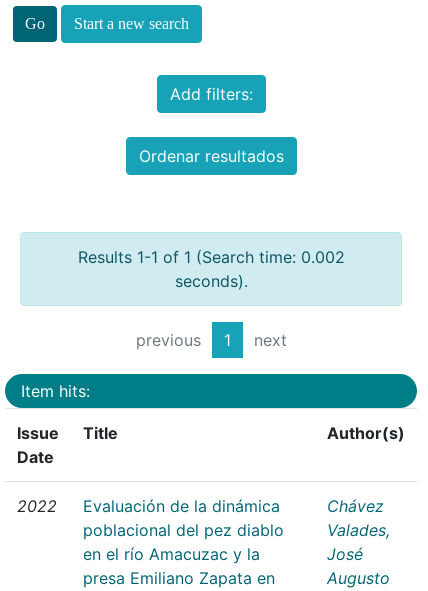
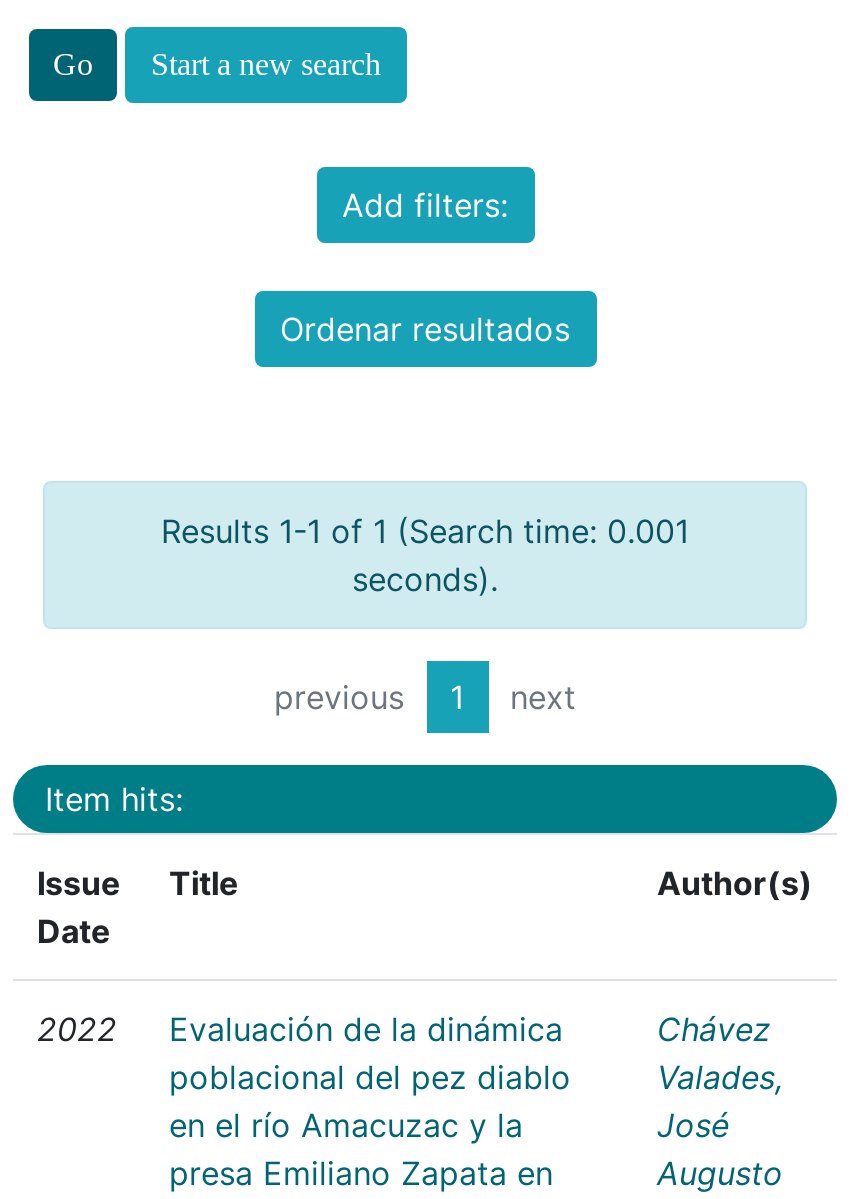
[77,247,344,267] Results 1-1 of 1 (Search time: 0.002 -> [161,511,689,551] Results 1-1 of 1 (Search time: 0.001

